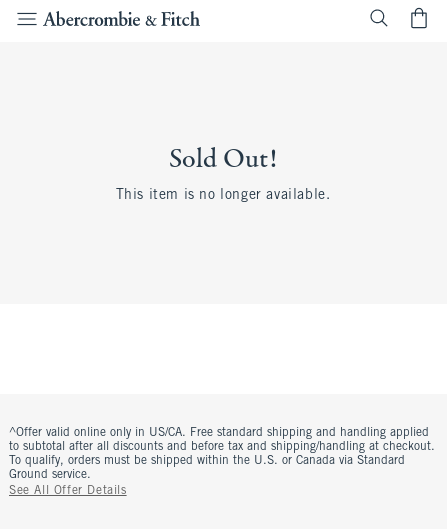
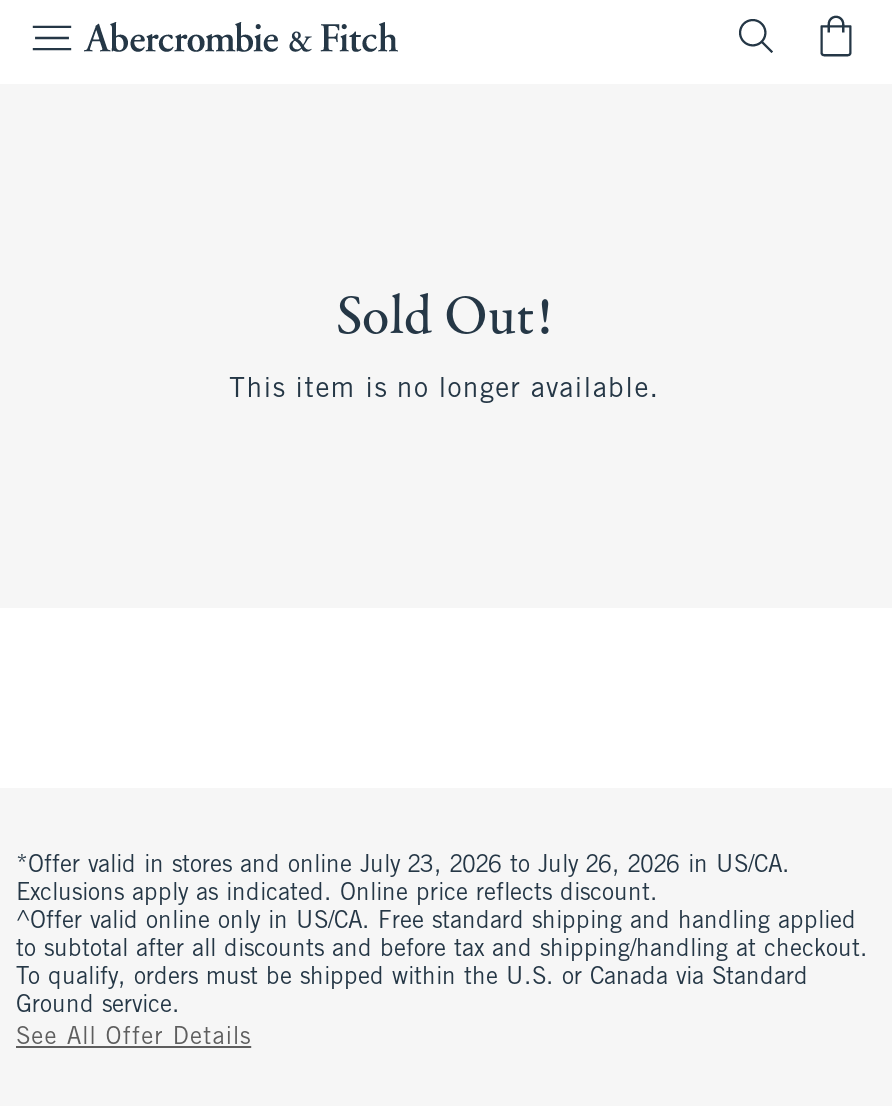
none -> [16,854,790,906] *Offer valid in stores and online July 23, 2026 to July 26, 2026 in US/CA. | Exclusions apply as indicated. Online price reflects discount.

